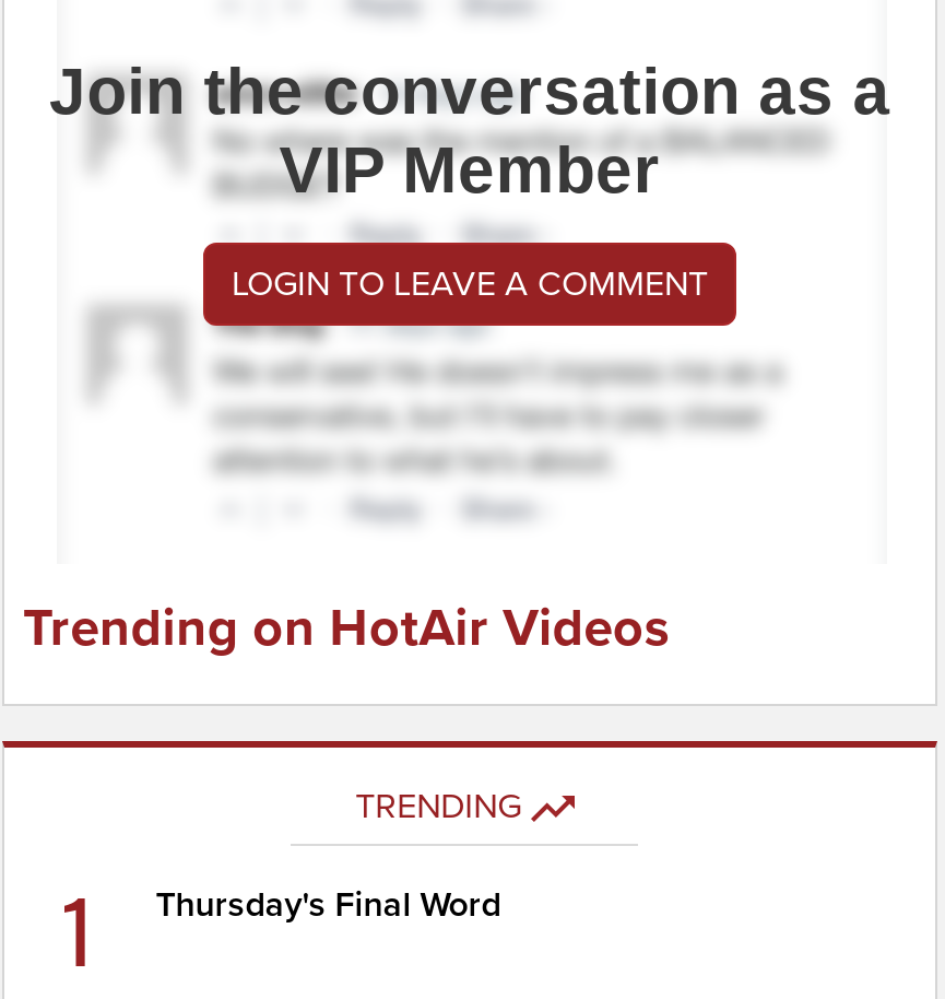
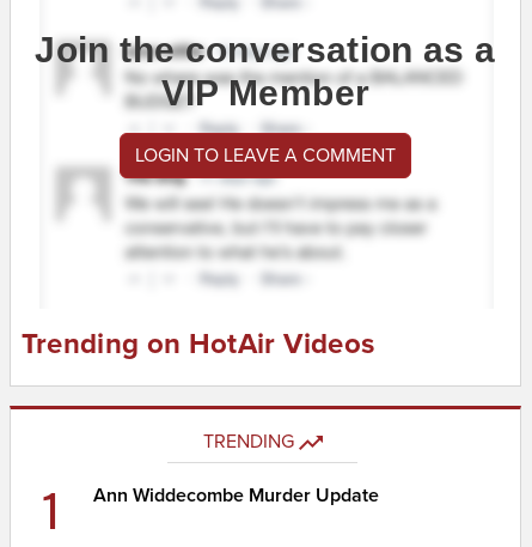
[156,883,501,927] Thursday's Final Word -> [93,484,379,508] Ann Widdecombe Murder Update

